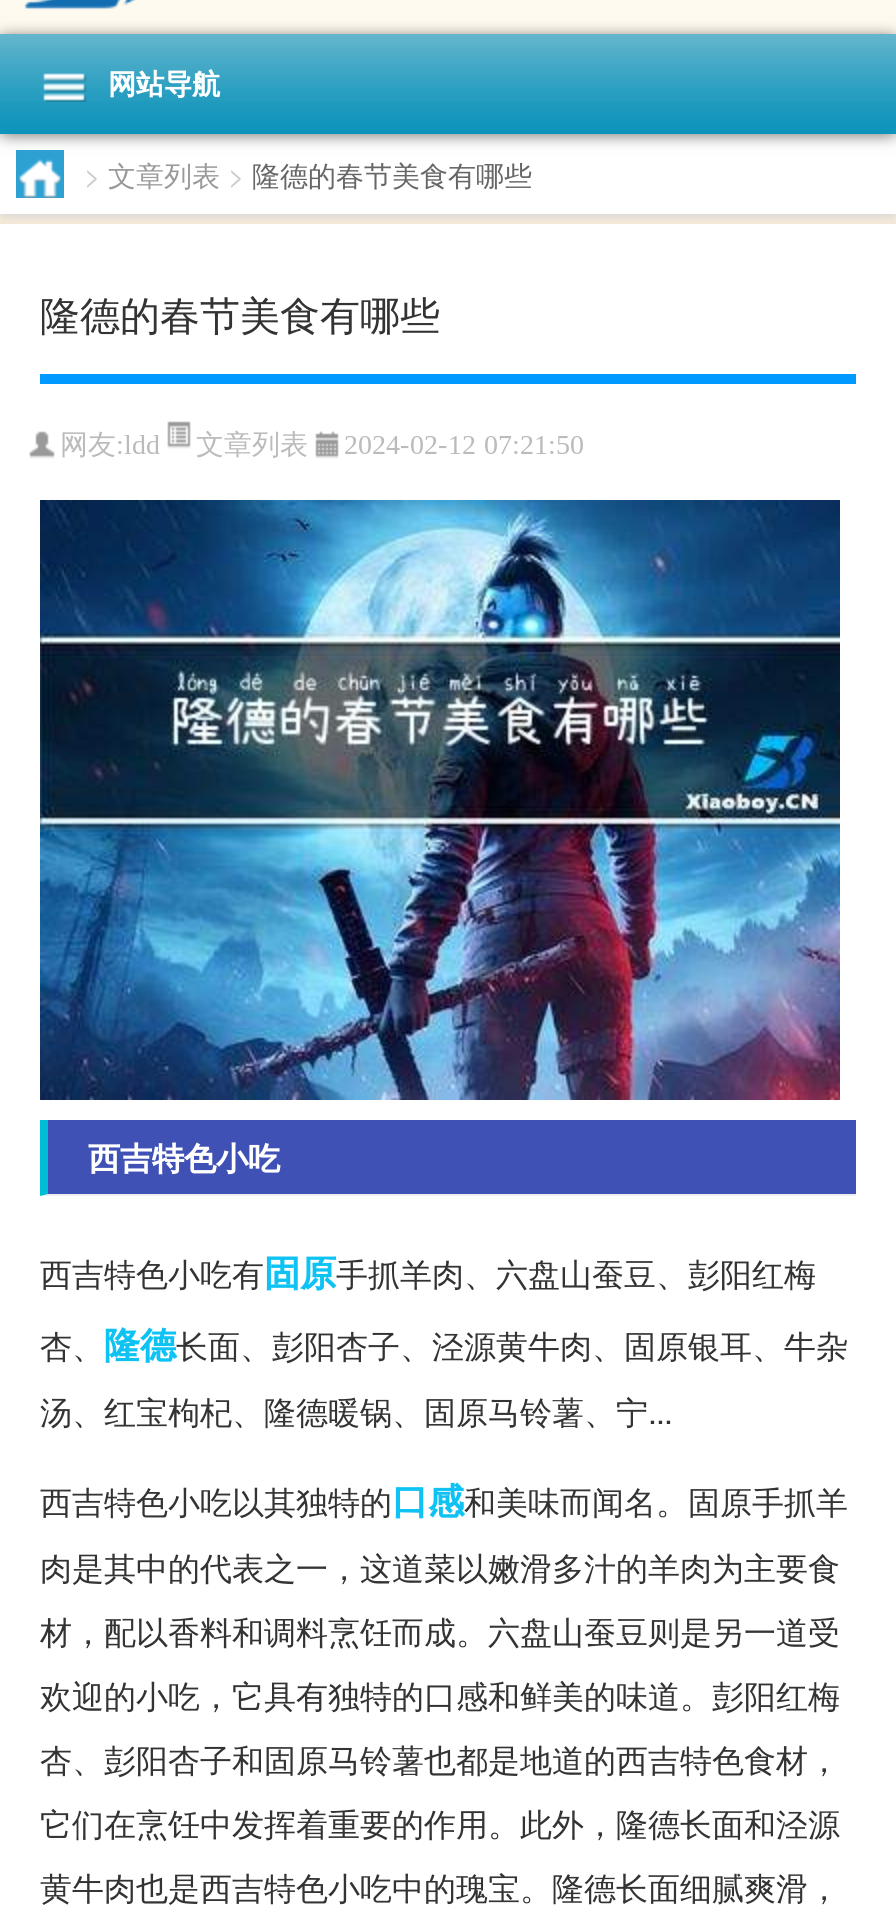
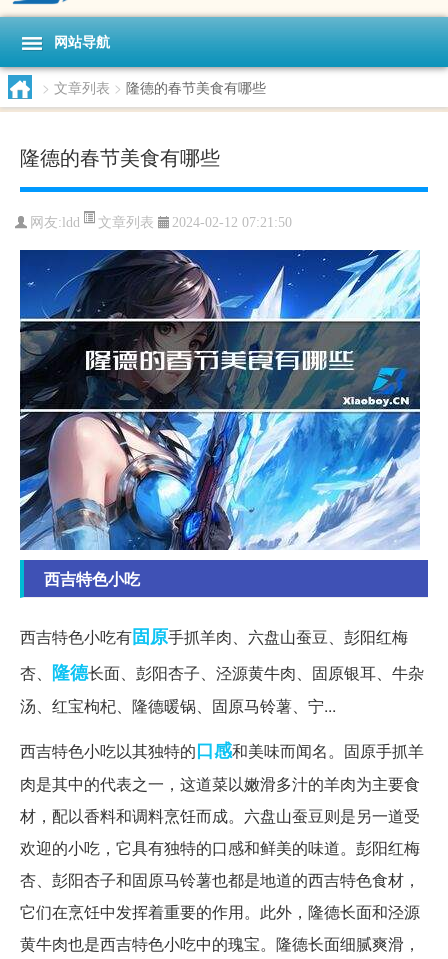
[38,498,842,1102] [image] -> [19,249,421,551] [image]

